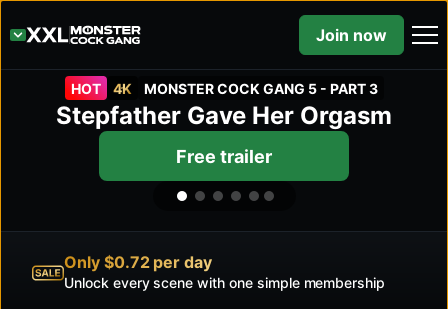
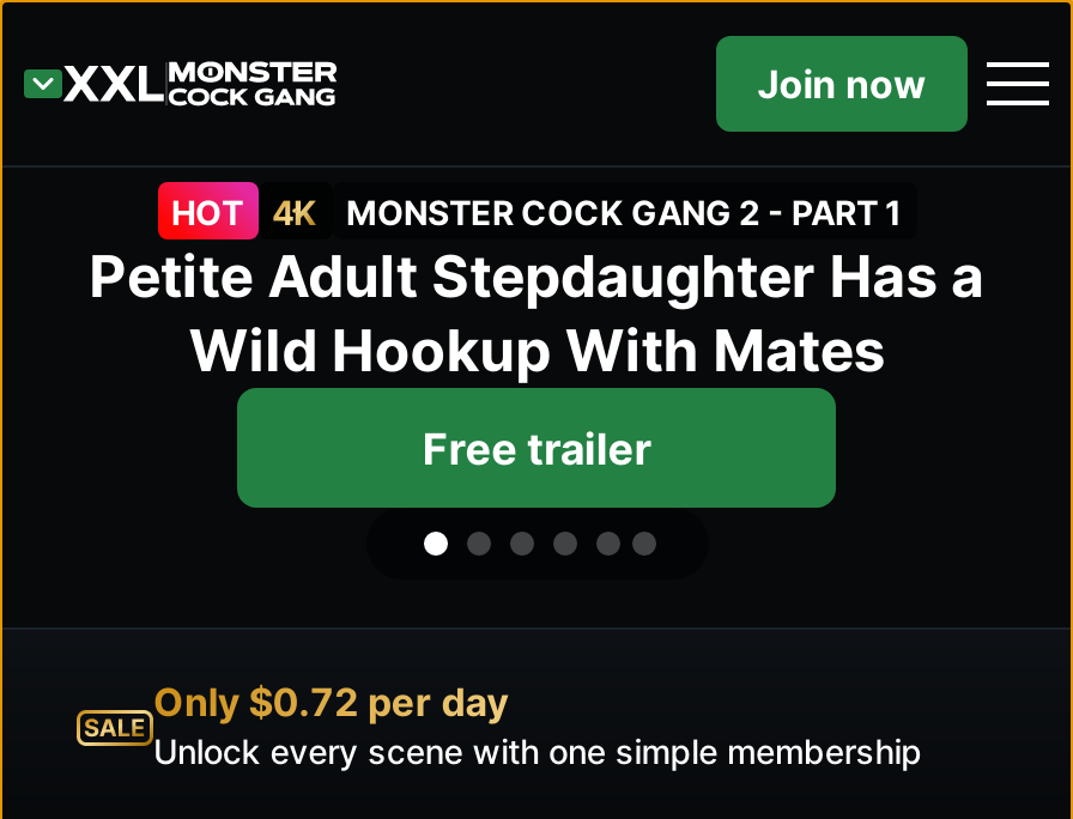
[56,79,392,130] MONSTER COCK GANG 5 - PART 3 | Stepfather Gave Her Orgasm -> [89,190,984,386] MONSTER COCK GANG 2 - PART 1 | Petite Adult Stepdaughter Has a | Wild Hookup With Mates

